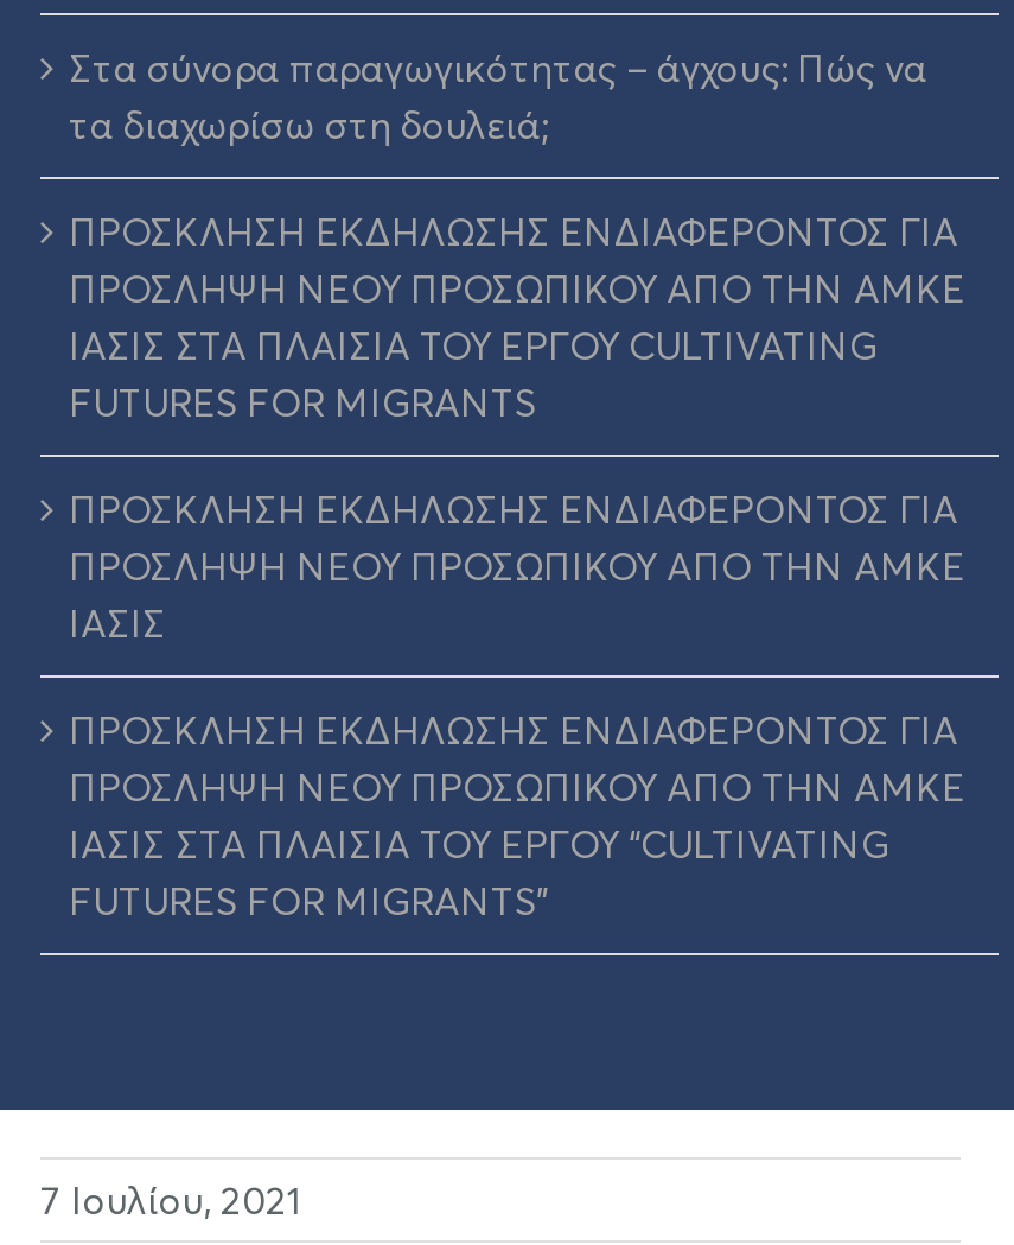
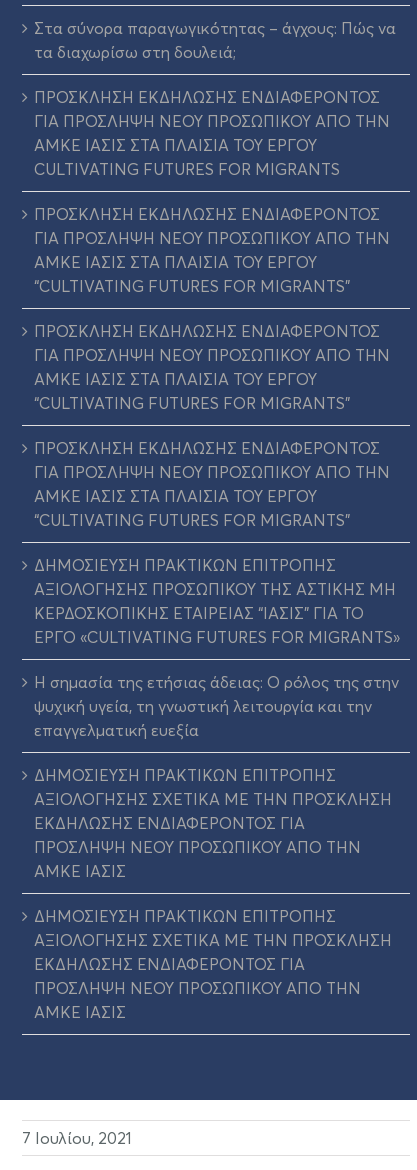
[69,207,965,924] ΠΡΟΣΚΛΗΣΗ ΕΚΔΗΛΩΣΗΣ ΕΝΔΙΑΦΕΡΟΝΤΟΣ ΓΙΑ | ΠΡΟΣΛΗΨΗ ΝΕΟΥ ΠΡΟΣΩΠΙΚΟΥ ΑΠΟ ΤΗΝ ΑΜΚΕ | ΙΑΣΙΣ ΣΤΑ ΠΛΑΙΣΙΑ ΤΟΥ ΕΡΓΟΥ CULTIVATING | FUTURES FOR MIGRANTS | ΠΡΟΣΚΛΗΣΗ ΕΚΔΗΛΩΣΗΣ ΕΝΔΙΑΦΕΡΟΝΤΟΣ ΓΙΑ | ΠΡΟΣΛΗΨΗ ΝΕΟΥ ΠΡΟΣΩΠΙΚΟΥ ΑΠΟ ΤΗΝ ΑΜΚΕ | ΙΑΣΙΣ | ΠΡΟΣΚΛΗΣΗ ΕΚΔΗΛΩΣΗΣ ΕΝΔΙΑΦΕΡΟΝΤΟΣ ΓΙΑ | ΠΡΟΣΛΗΨΗ ΝΕΟΥ ΠΡΟΣΩΠΙΚΟΥ ΑΠΟ ΤΗΝ ΑΜΚΕ | ΙΑΣΙΣ ΣΤΑ ΠΛΑΙΣΙΑ ΤΟΥ ΕΡΓΟΥ “CULTIVATING | FUTURES FOR MIGRANTS” -> [34,87,400,1022] ΠΡΟΣΚΛΗΣΗ ΕΚΔΗΛΩΣΗΣ ΕΝΔΙΑΦΕΡΟΝΤΟΣ | ΓΙΑ ΠΡΟΣΛΗΨΗ ΝΕΟΥ ΠΡΟΣΩΠΙΚΟΥ ΑΠΟ ΤΗΝ | ΑΜΚΕ ΙΑΣΙΣ ΣΤΑ ΠΛΑΙΣΙΑ ΤΟΥ ΕΡΓΟΥ | CULTIVATING FUTURES FOR MIGRANTS | ΠΡΟΣΚΛΗΣΗ ΕΚΔΗΛΩΣΗΣ ΕΝΔΙΑΦΕΡΟΝΤΟΣ | ΓΙΑ ΠΡΟΣΛΗΨΗ ΝΕΟΥ ΠΡΟΣΩΠΙΚΟΥ ΑΠΟ ΤΗΝ | ΑΜΚΕ ΙΑΣΙΣ ΣΤΑ ΠΛΑΙΣΙΑ ΤΟΥ ΕΡΓΟΥ | “CULTIVATING FUTURES FOR MIGRANTS” | ΠΡΟΣΚΛΗΣΗ ΕΚΔΗΛΩΣΗΣ ΕΝΔΙΑΦΕΡΟΝΤΟΣ | ΓΙΑ ΠΡΟΣΛΗΨΗ ΝΕΟΥ ΠΡΟΣΩΠΙΚΟΥ ΑΠΟ ΤΗΝ | ΑΜΚΕ ΙΑΣΙΣ ΣΤΑ ΠΛΑΙΣΙΑ ΤΟΥ ΕΡΓΟΥ | “CULTIVATING FUTURES FOR MIGRANTS” | ΠΡΟΣΚΛΗΣΗ ΕΚΔΗΛΩΣΗΣ ΕΝΔΙΑΦΕΡΟΝΤΟΣ | ΓΙΑ ΠΡΟΣΛΗΨΗ ΝΕΟΥ ΠΡΟΣΩΠΙΚΟΥ ΑΠΟ ΤΗΝ | ΑΜΚΕ ΙΑΣΙΣ ΣΤΑ ΠΛΑΙΣΙΑ ΤΟΥ ΕΡΓΟΥ | “CULTIVATING FUTURES FOR MIGRANTS” | ΔΗΜΟΣΙΕΥΣΗ ΠΡΑΚΤΙΚΩΝ ΕΠΙΤΡΟΠΗΣ | ΑΞΙΟΛΟΓΗΣΗΣ ΠΡΟΣΩΠΙΚΟΥ ΤΗΣ ΑΣΤΙΚΗΣ ΜΗ | ΚΕΡΔΟΣΚΟΠΙΚΗΣ ΕΤΑΙΡΕΙΑΣ “ΙΑΣΙΣ” ΓΙΑ ΤΟ | ΕΡΓΟ «CULTIVATING FUTURES FOR MIGRANTS» | Η σημασία της ετήσιας άδειας: Ο ρόλος της στην | ψυχική υγεία, τη γνωστική λειτουργία και την | επαγγελματική ευεξία | ΔΗΜΟΣΙΕΥΣΗ ΠΡΑΚΤΙΚΩΝ ΕΠΙΤΡΟΠΗΣ | ΑΞΙΟΛΟΓΗΣΗΣ ΣΧΕΤΙΚΑ ΜΕ ΤΗΝ ΠΡΟΣΚΛΗΣΗ | ΕΚΔΗΛΩΣΗΣ ΕΝΔΙΑΦΕΡΟΝΤΟΣ ΓΙΑ | ΠΡΟΣΛΗΨΗ ΝΕΟΥ ΠΡΟΣΩΠΙΚΟΥ ΑΠΟ ΤΗΝ | ΑΜΚΕ ΙΑΣΙΣ | ΔΗΜΟΣΙΕΥΣΗ ΠΡΑΚΤΙΚΩΝ ΕΠΙΤΡΟΠΗΣ | ΑΞΙΟΛΟΓΗΣΗΣ ΣΧΕΤΙΚΑ ΜΕ ΤΗΝ ΠΡΟΣΚΛΗΣΗ | ΕΚΔΗΛΩΣΗΣ ΕΝΔΙΑΦΕΡΟΝΤΟΣ ΓΙΑ | ΠΡΟΣΛΗΨΗ ΝΕΟΥ ΠΡΟΣΩΠΙΚΟΥ ΑΠΟ ΤΗΝ | ΑΜΚΕ ΙΑΣΙΣ

